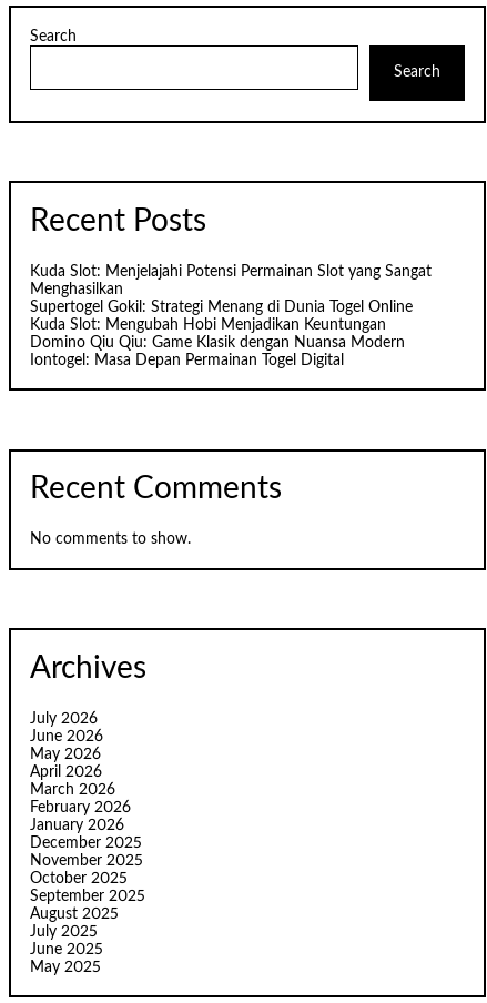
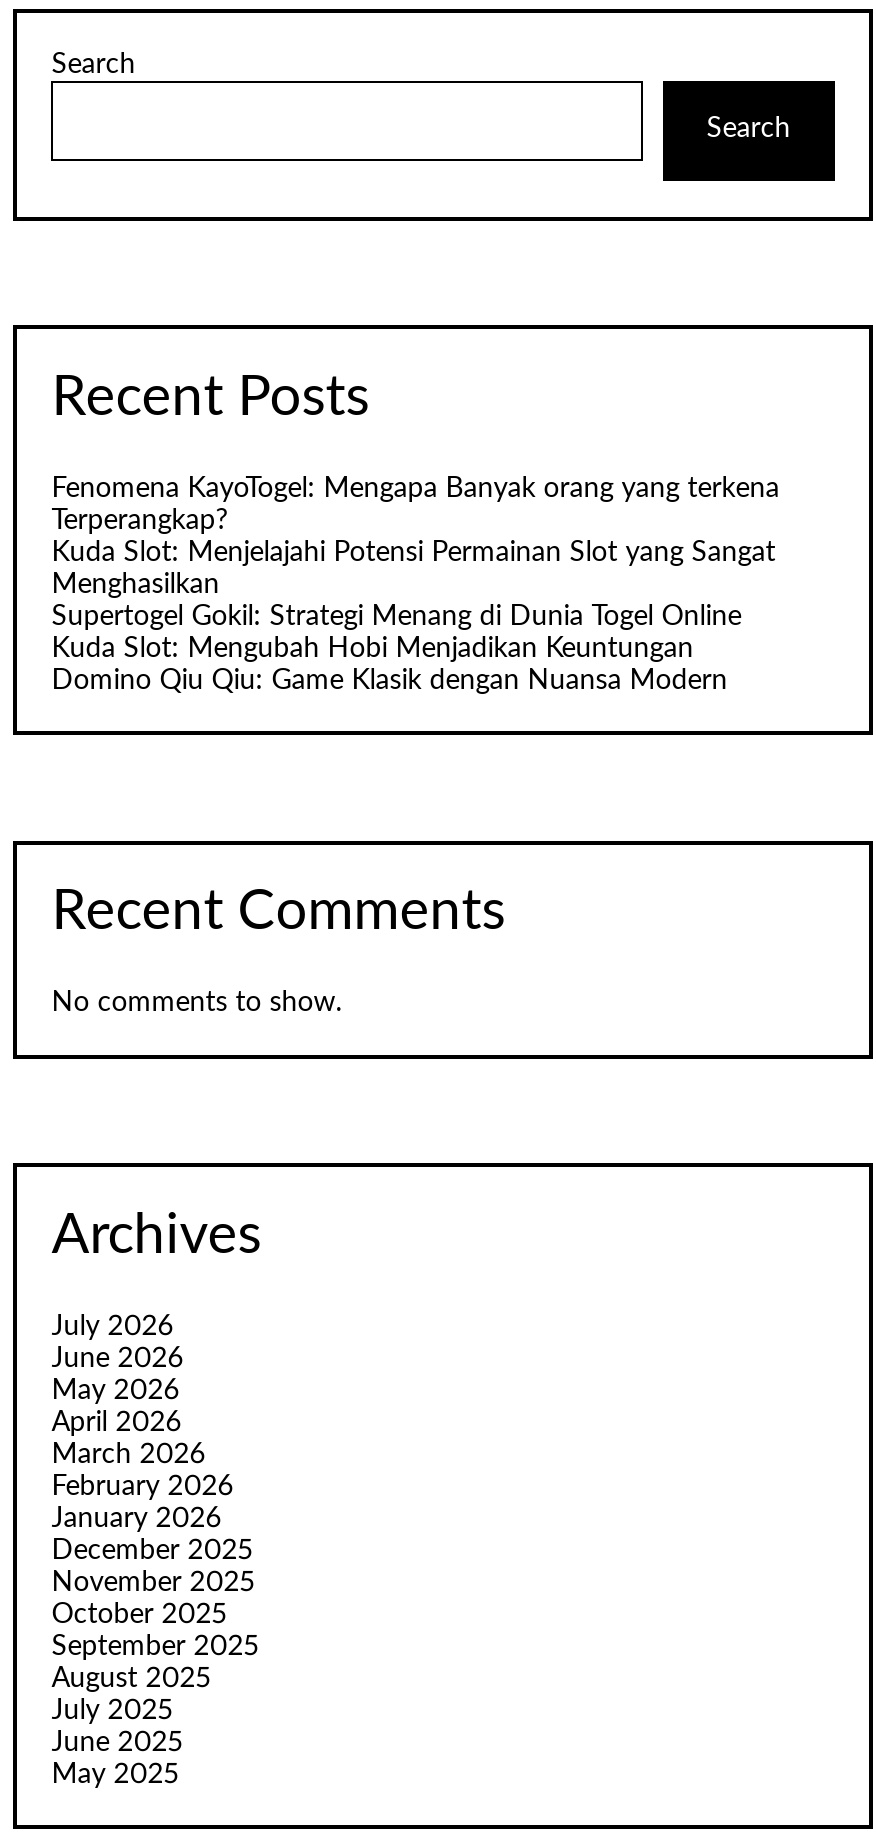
none -> [51,474,779,534] Fenomena KayoTogel: Mengapa Banyak orang yang terkena | Terperangkap?
moved [30,264,432,350] -> [51,538,775,694]: Kuda Slot: Menjelajahi Potensi Permainan Slot yang Sangat | Menghasilkan | Supertogel Gokil: Strategi Menang di Dunia Togel Online | Kuda Slot: Mengubah Hobi Menjadikan Keuntungan | Domino Qiu Qiu: Game Klasik dengan Nuansa Modern
[30,352,344,368] Iontogel: Masa Depan Permainan Togel Digital -> none

